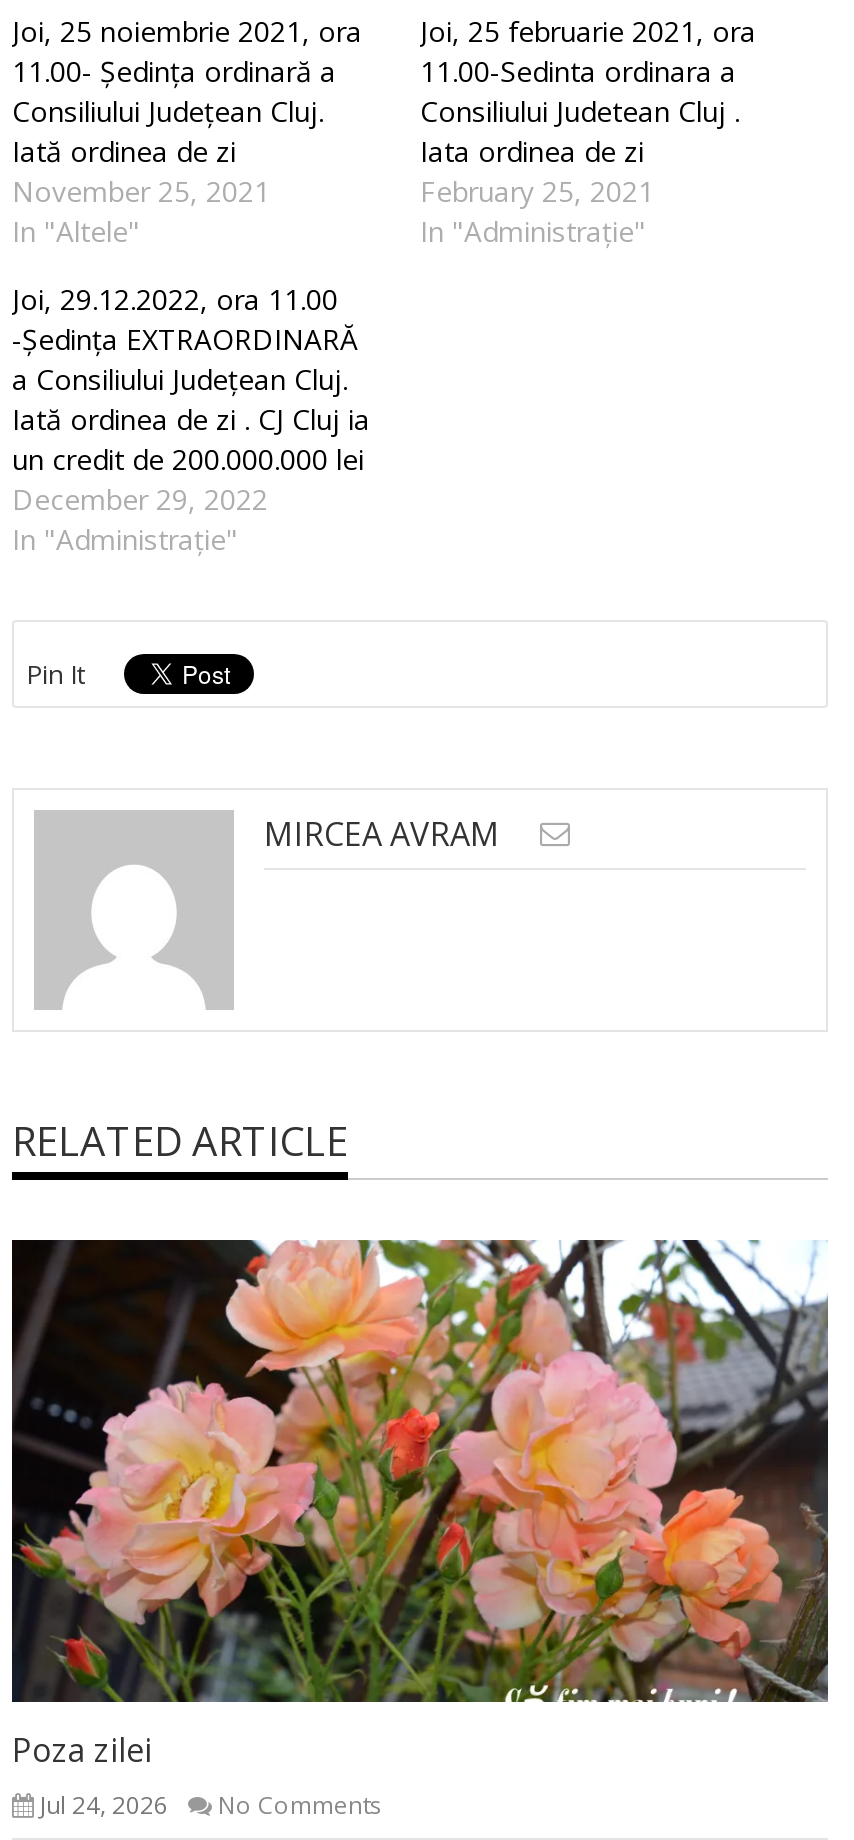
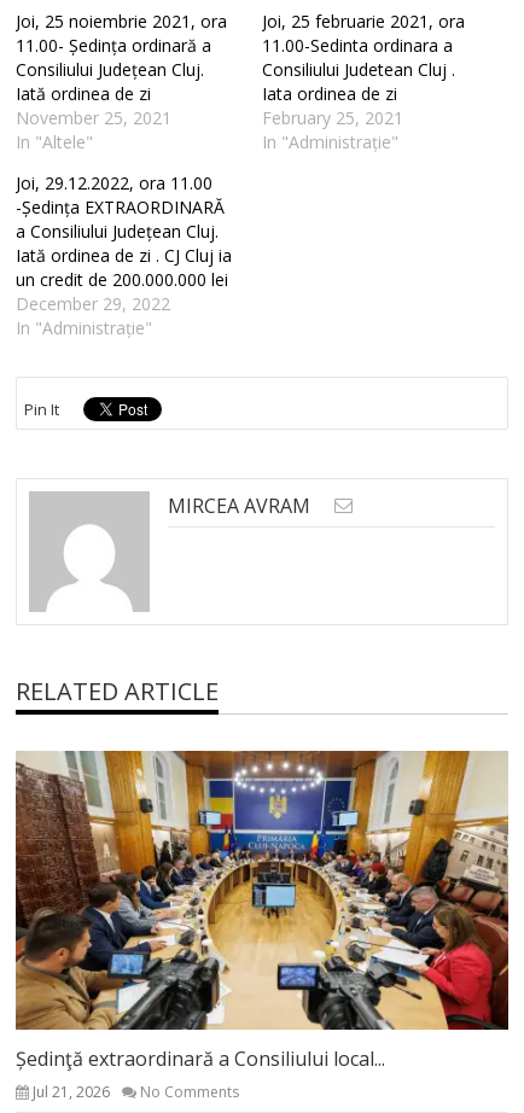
[10,1238,830,1823] [image] | Poza zilei | Jul 24, 2026 -> [14,750,510,1103] [image] | Ședinţă extraordinară a Consiliului local... | Jul 21, 2026

